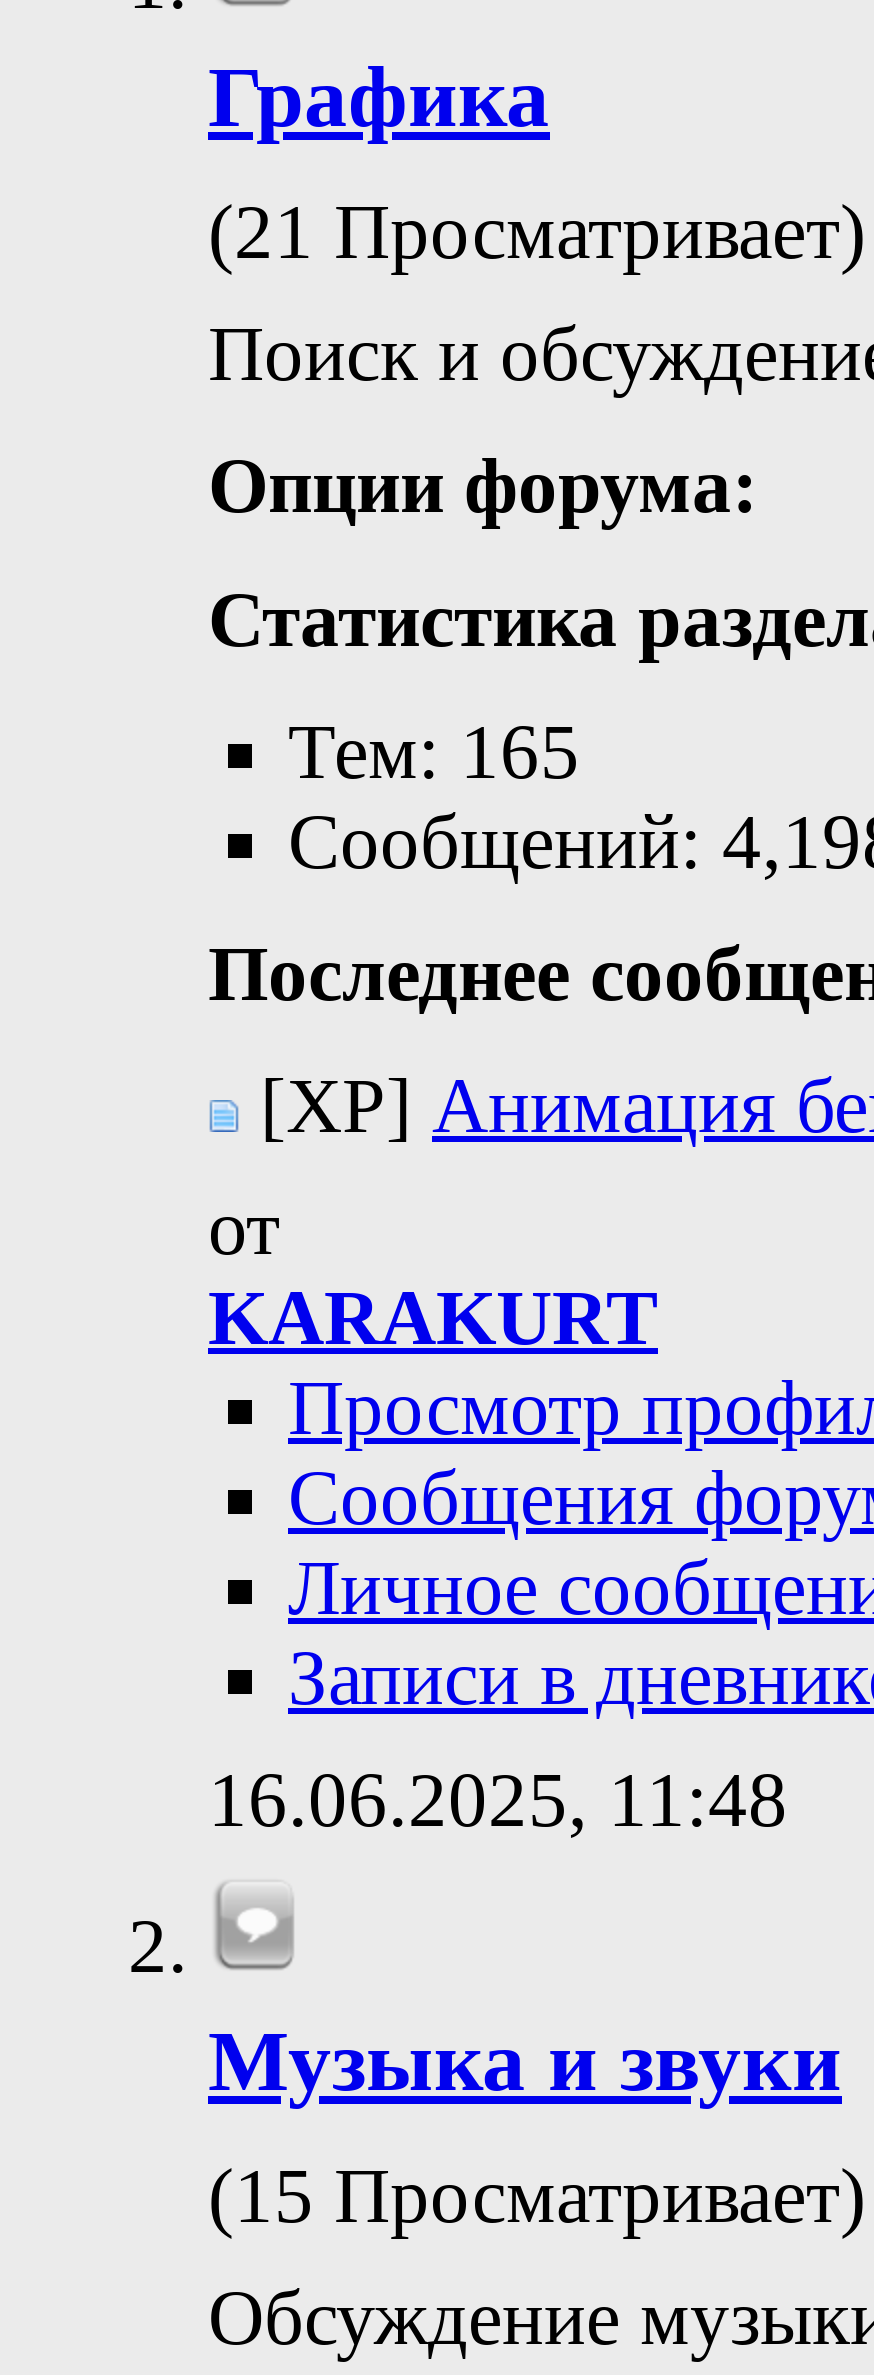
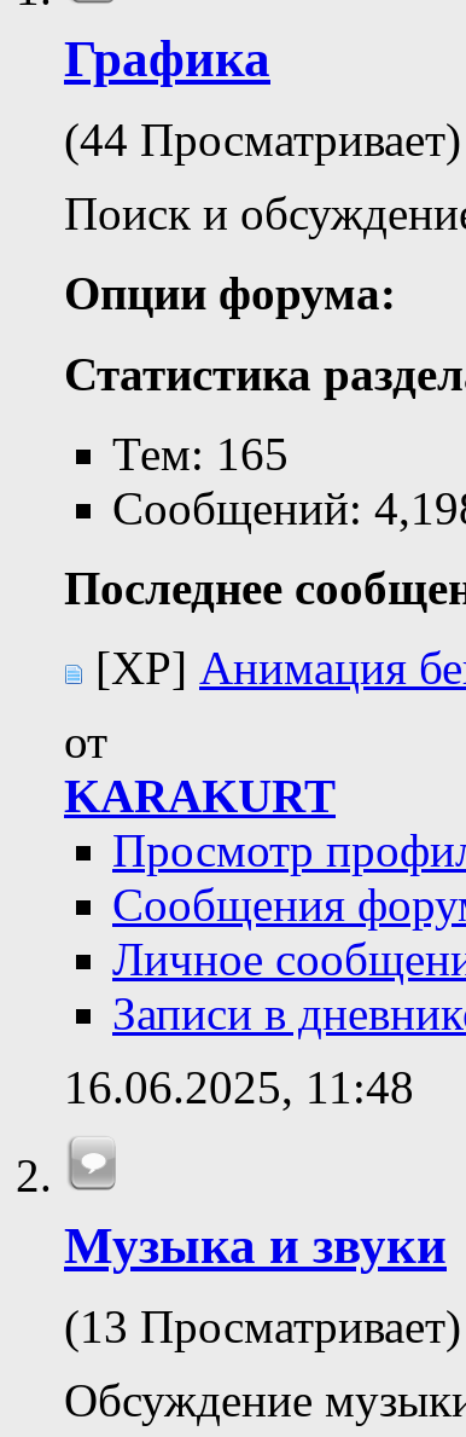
[208,188,866,274] (21 Просматривает) -> [64,114,461,166] (44 Просматривает)
[208,2152,866,2238] (15 Просматривает) -> [64,1301,461,1353] (13 Просматривает)

